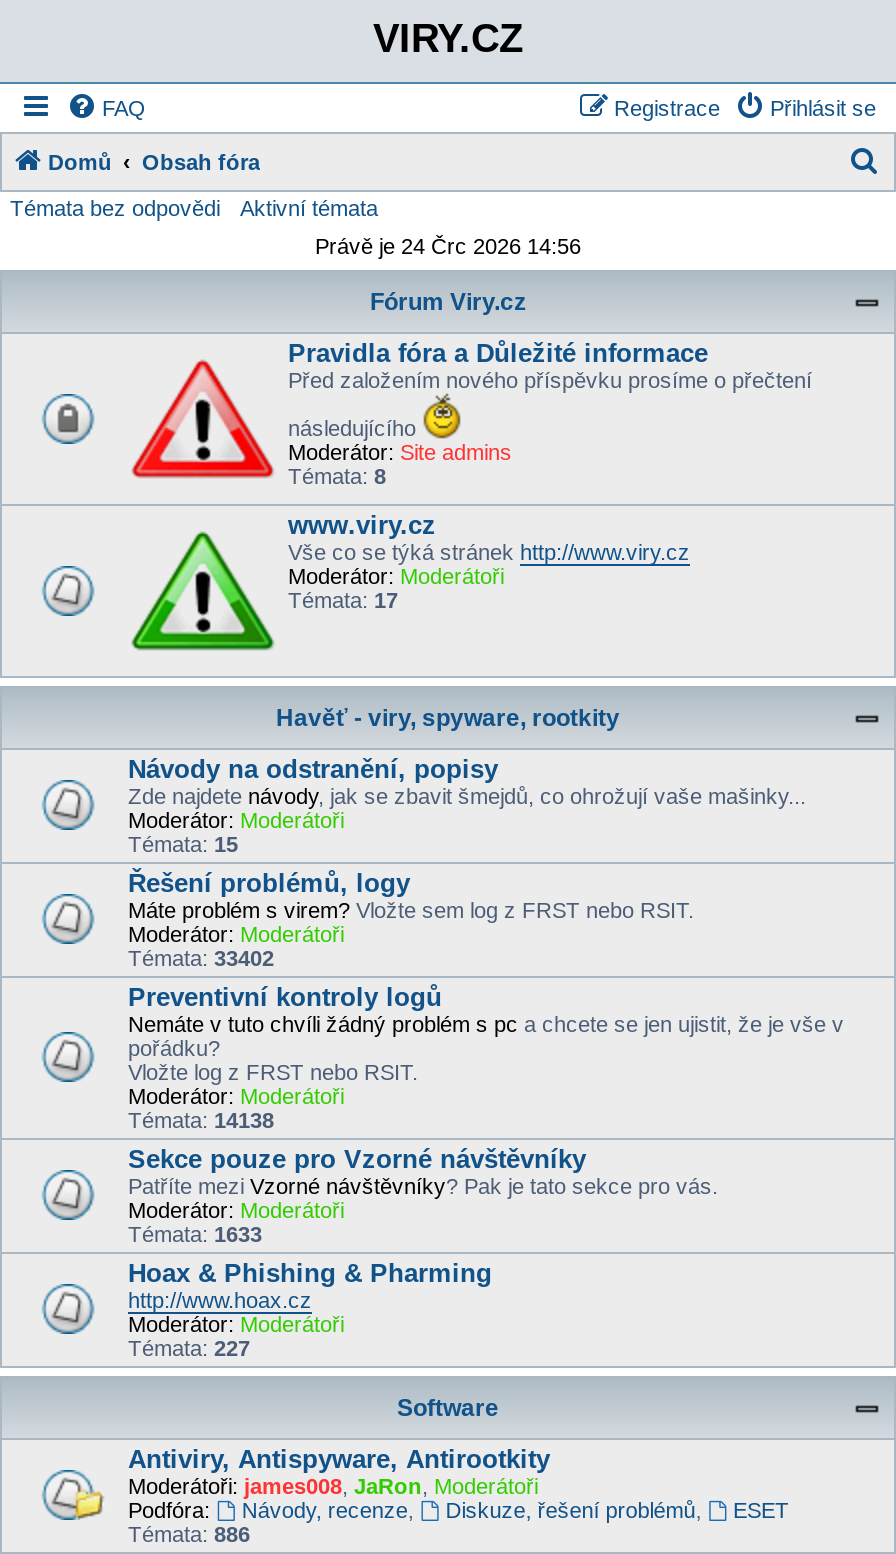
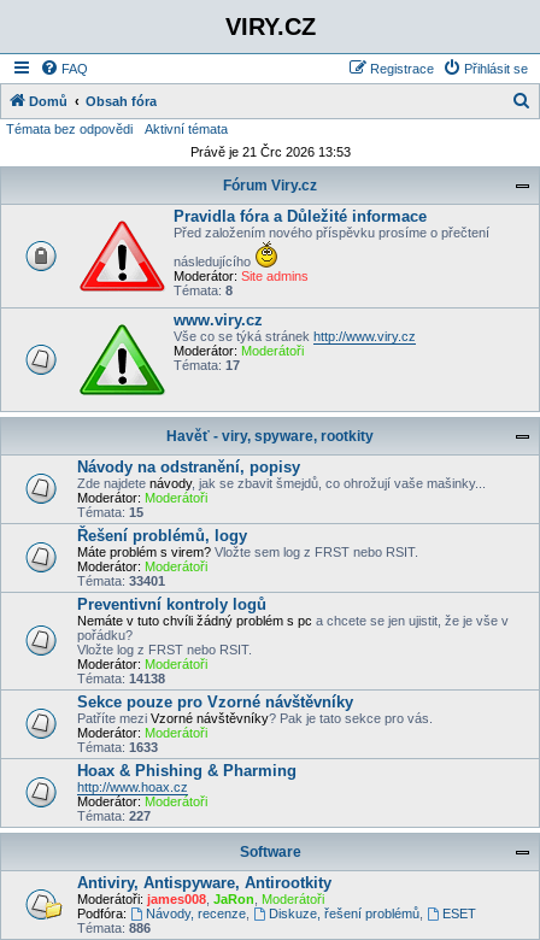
[315,234,581,258] Právě je 24 Črc 2026 14:56 -> [190,145,350,159] Právě je 21 Črc 2026 13:53
[128,946,274,970] Témata: 33402 -> [77,574,165,588] Témata: 33401

